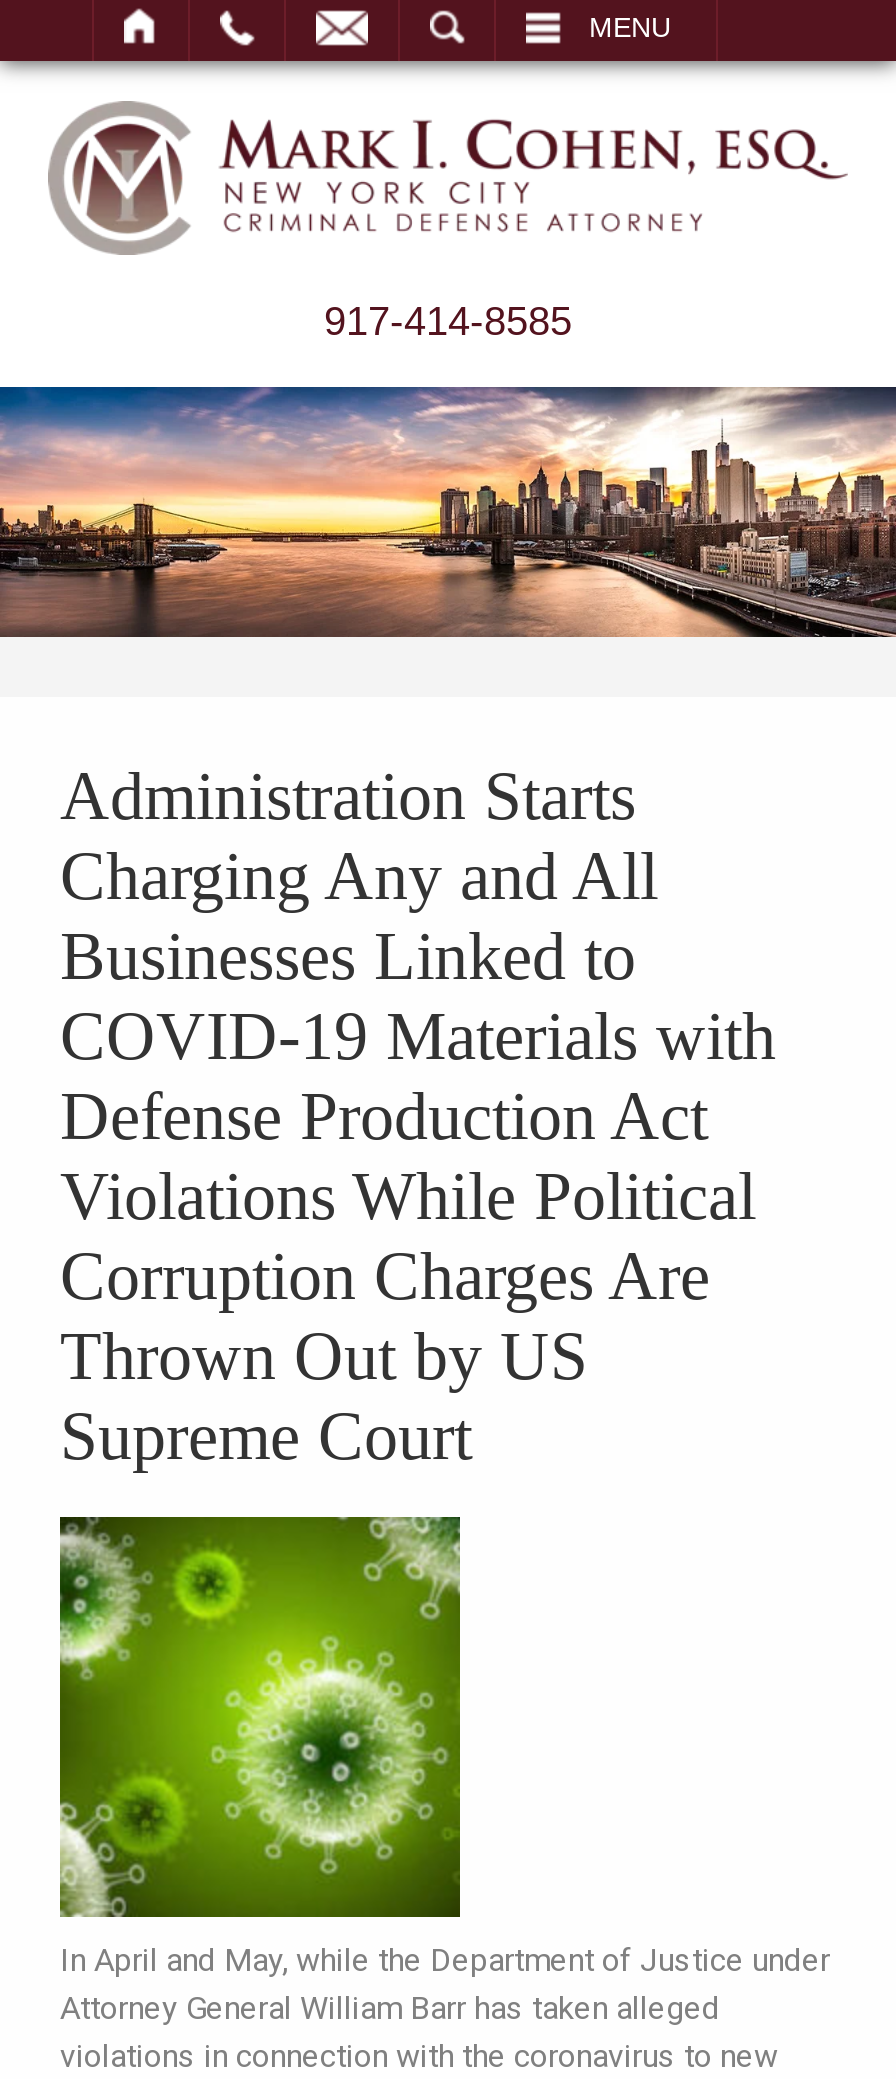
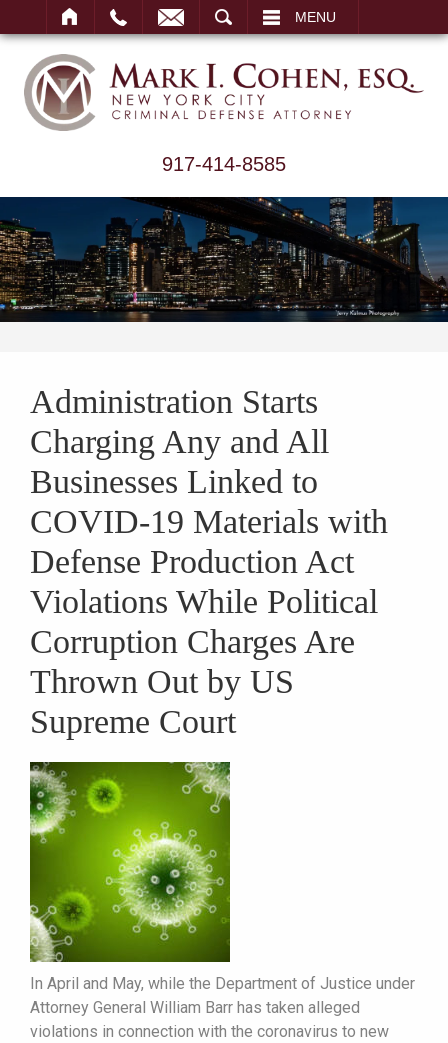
[6,385,890,639] [image] -> [3,196,445,323] [image]

